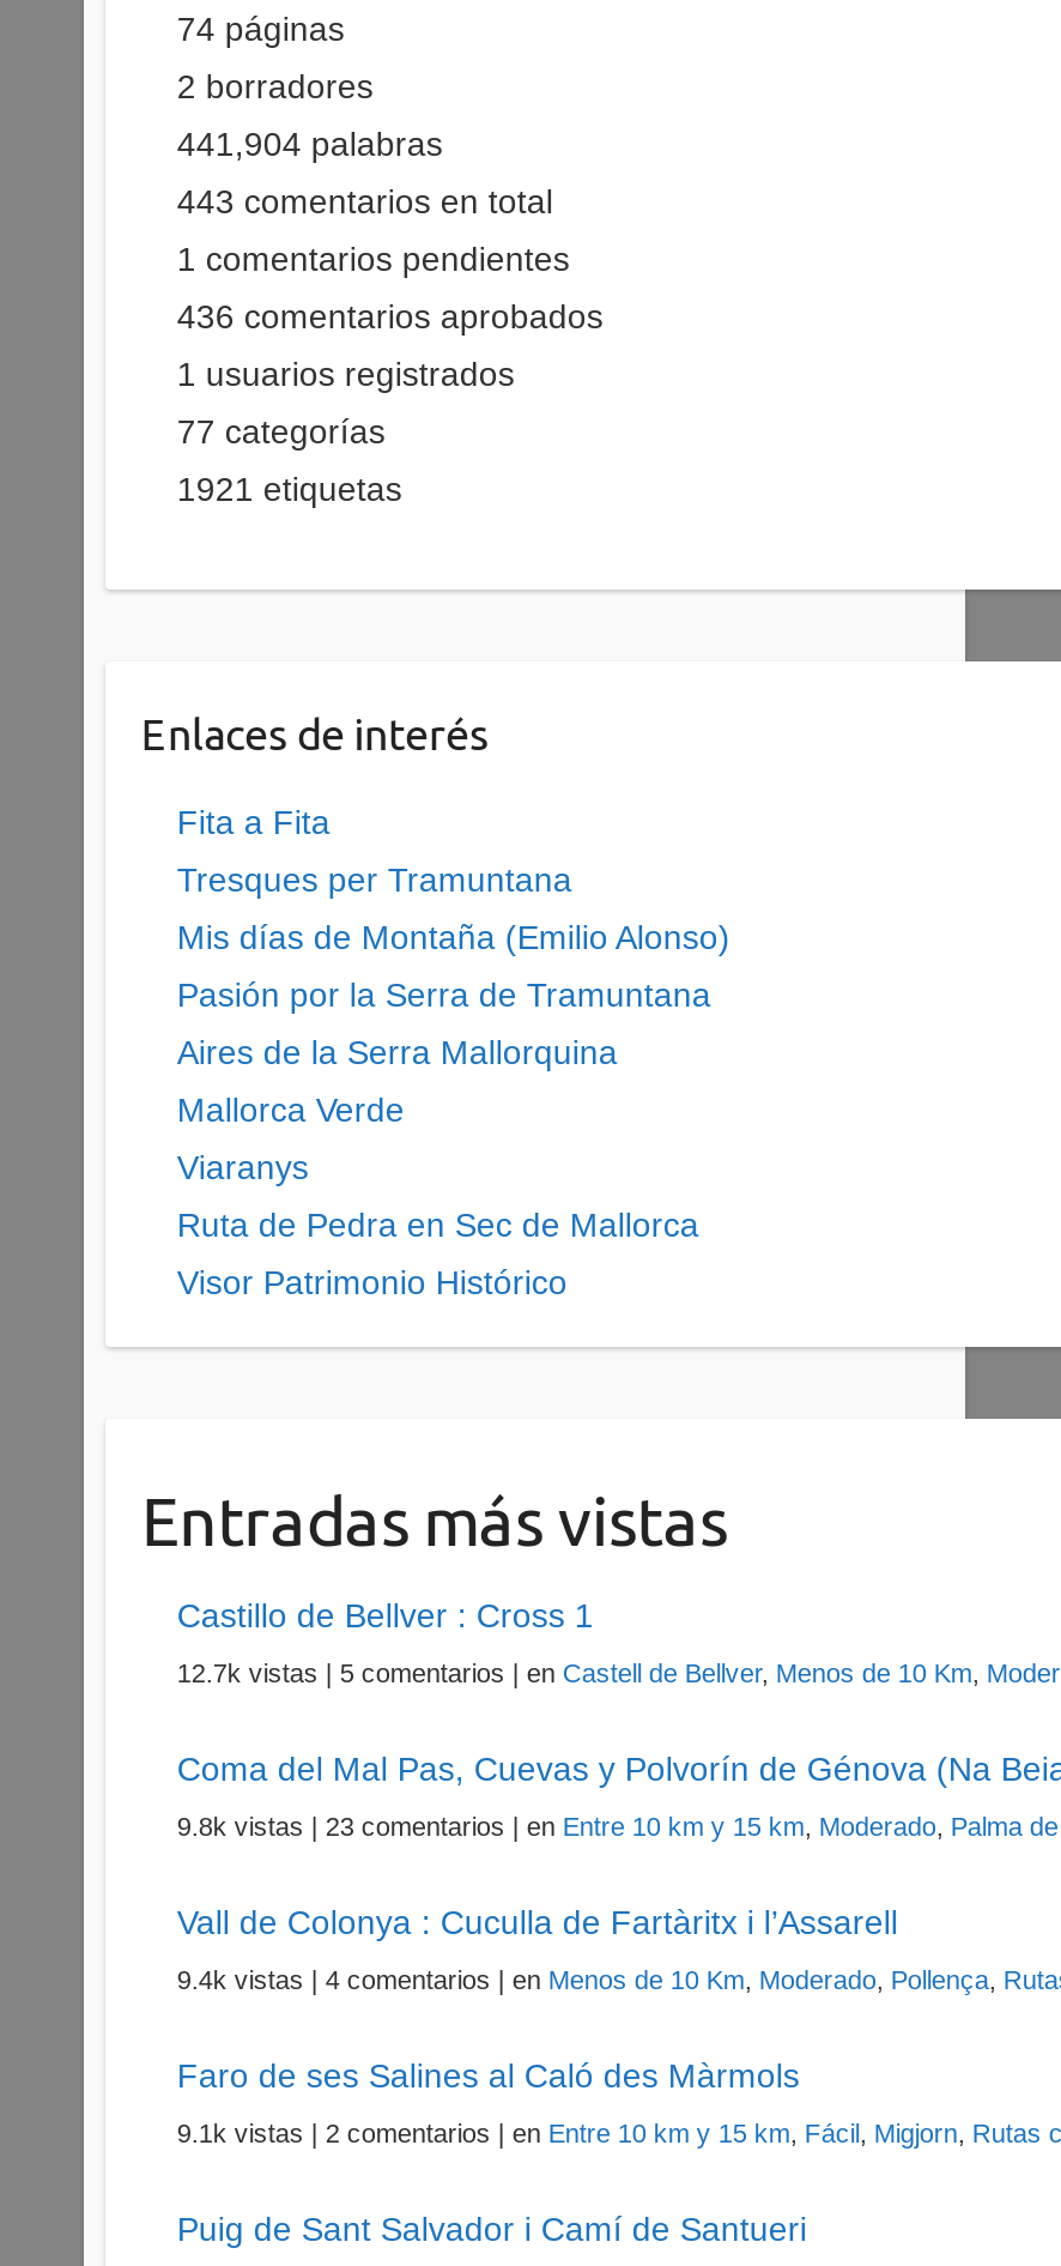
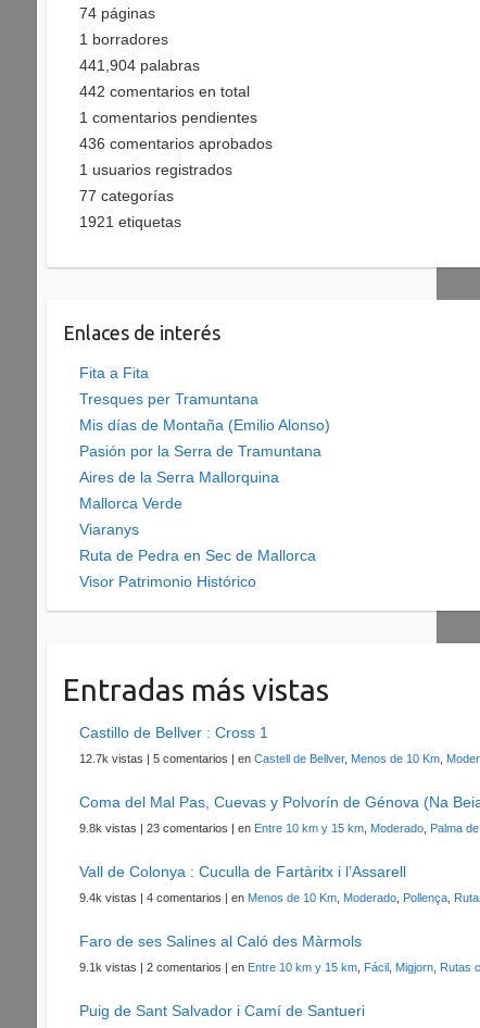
[177,68,373,106] 2 borradores -> [79,31,168,48] 1 borradores
[177,183,553,221] 443 comentarios en total -> [79,83,250,100] 442 comentarios en total

